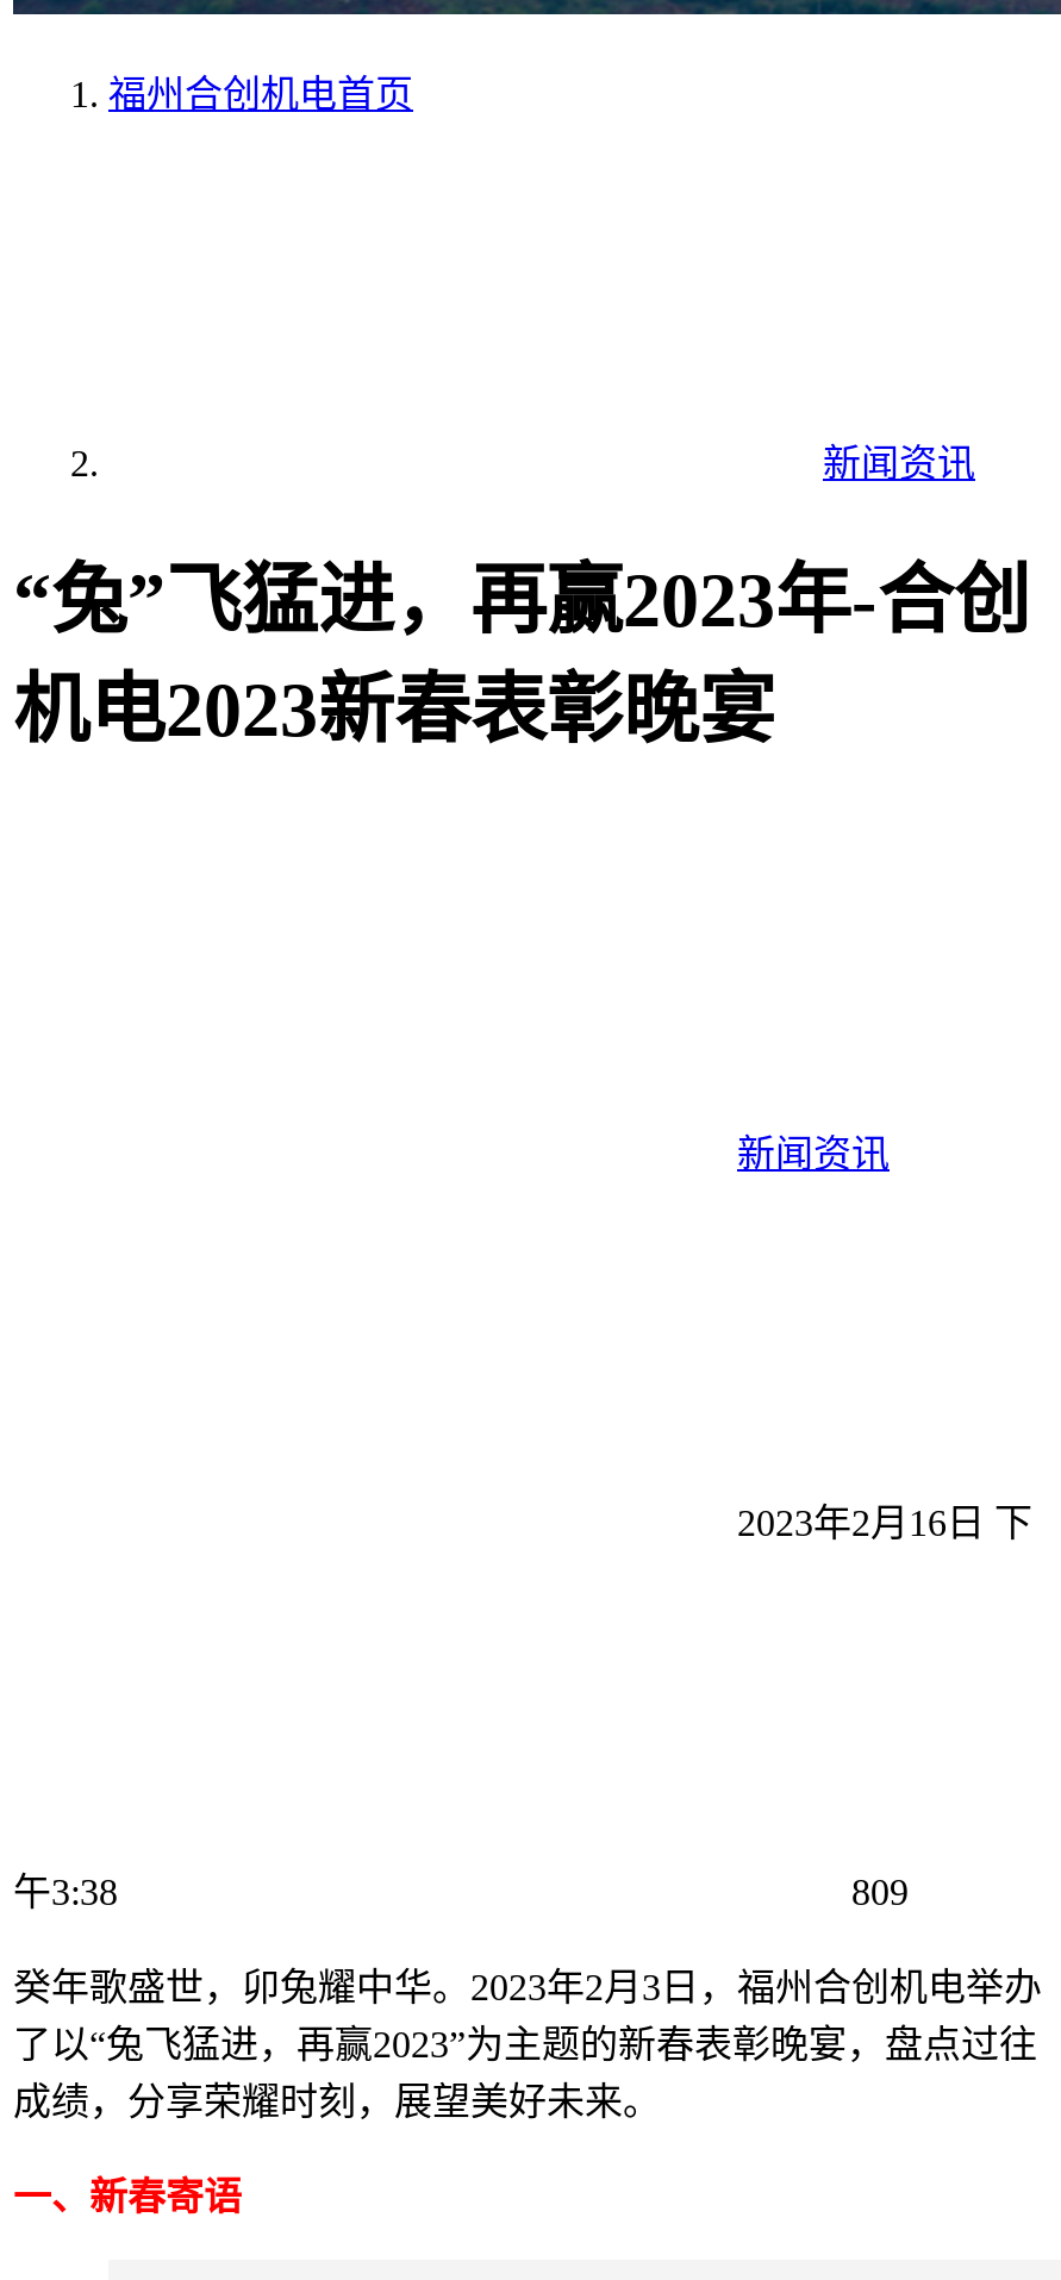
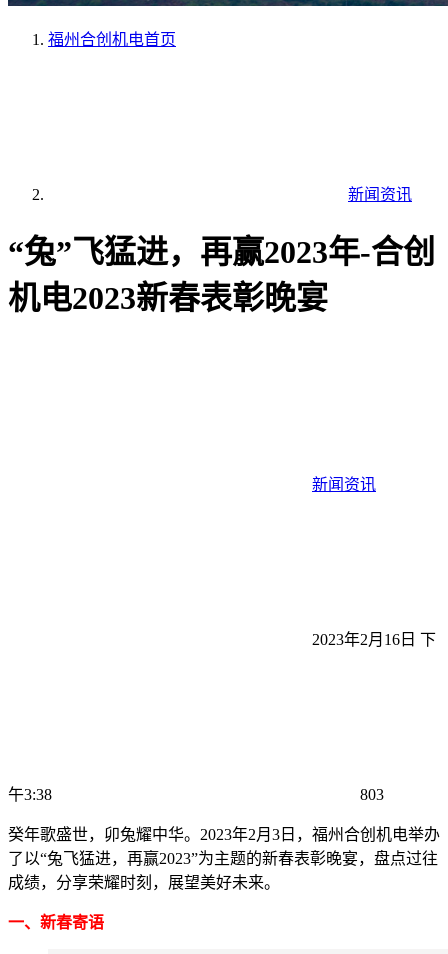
[842,1871,909,1912] 809 -> [356,786,384,803] 803

